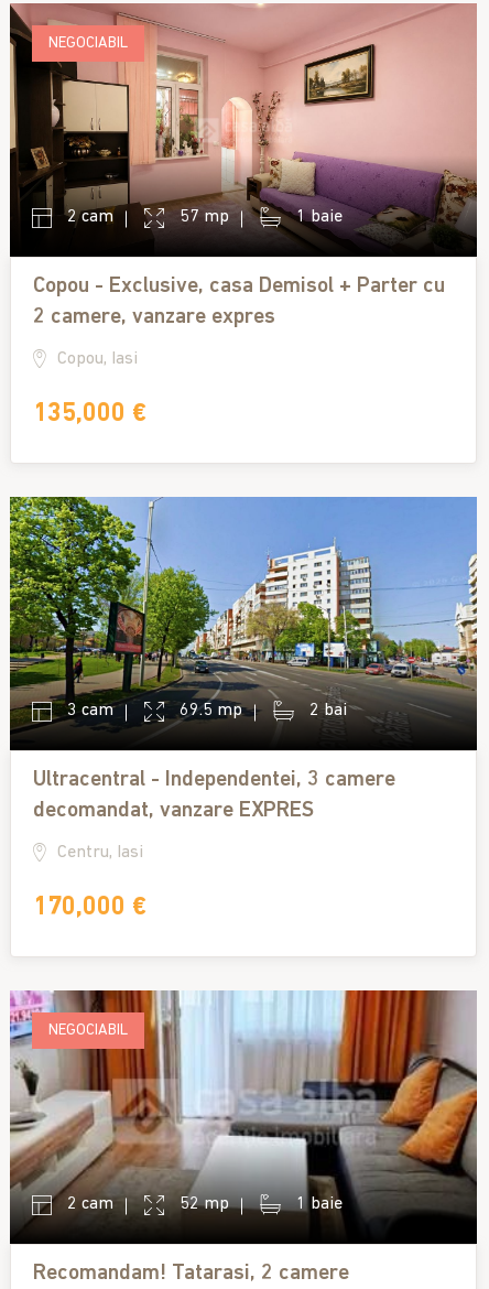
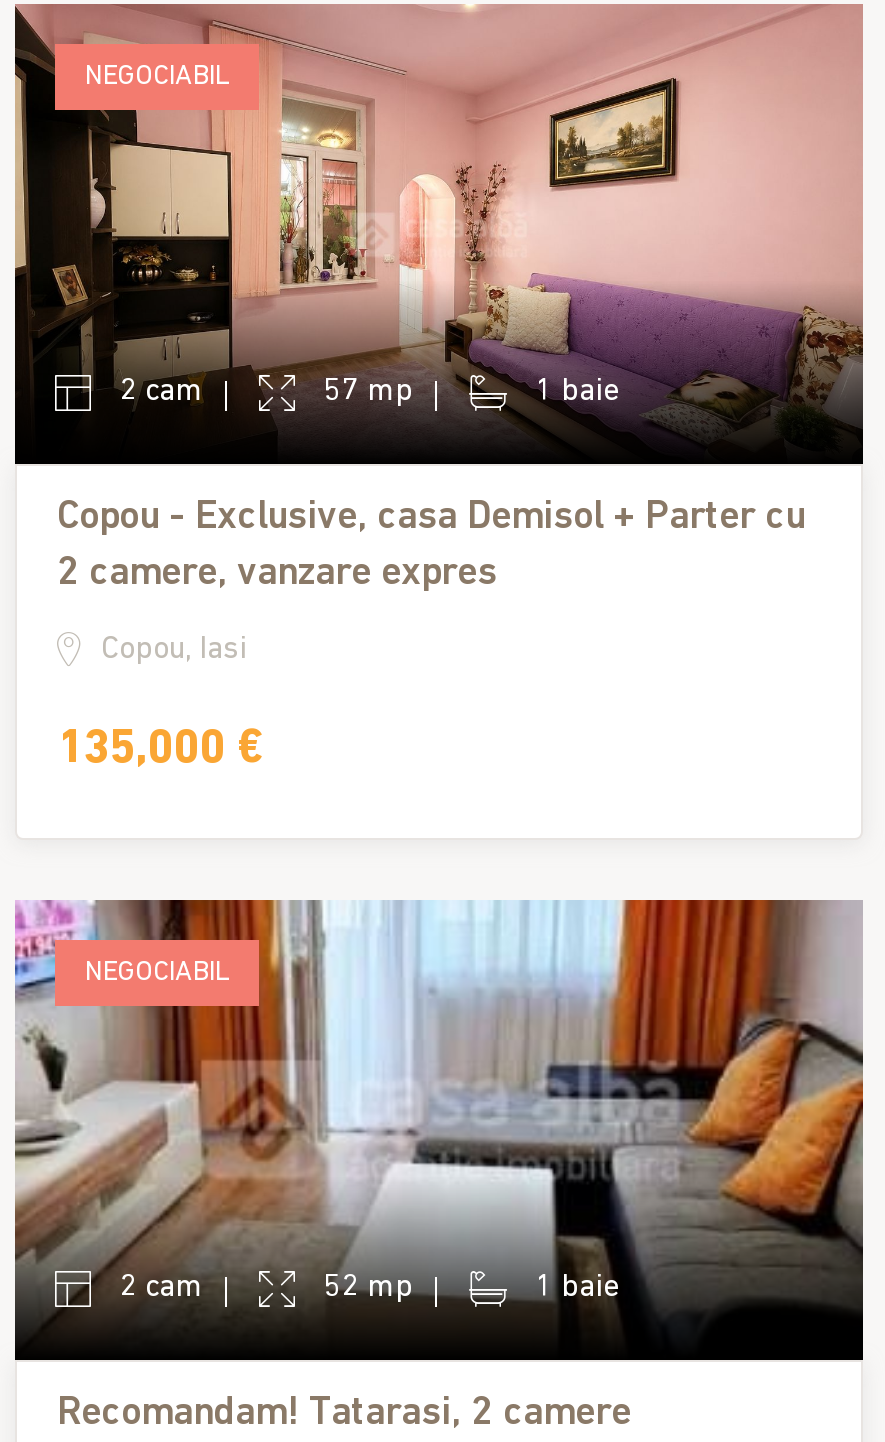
[9,496,477,921] [image] | 3 cam | 69.5 mp | 2 bai | Ultracentral - Independentei, 3 camere | decomandat, vanzare EXPRES | Centru, Iasi | 170,000 € -> none

